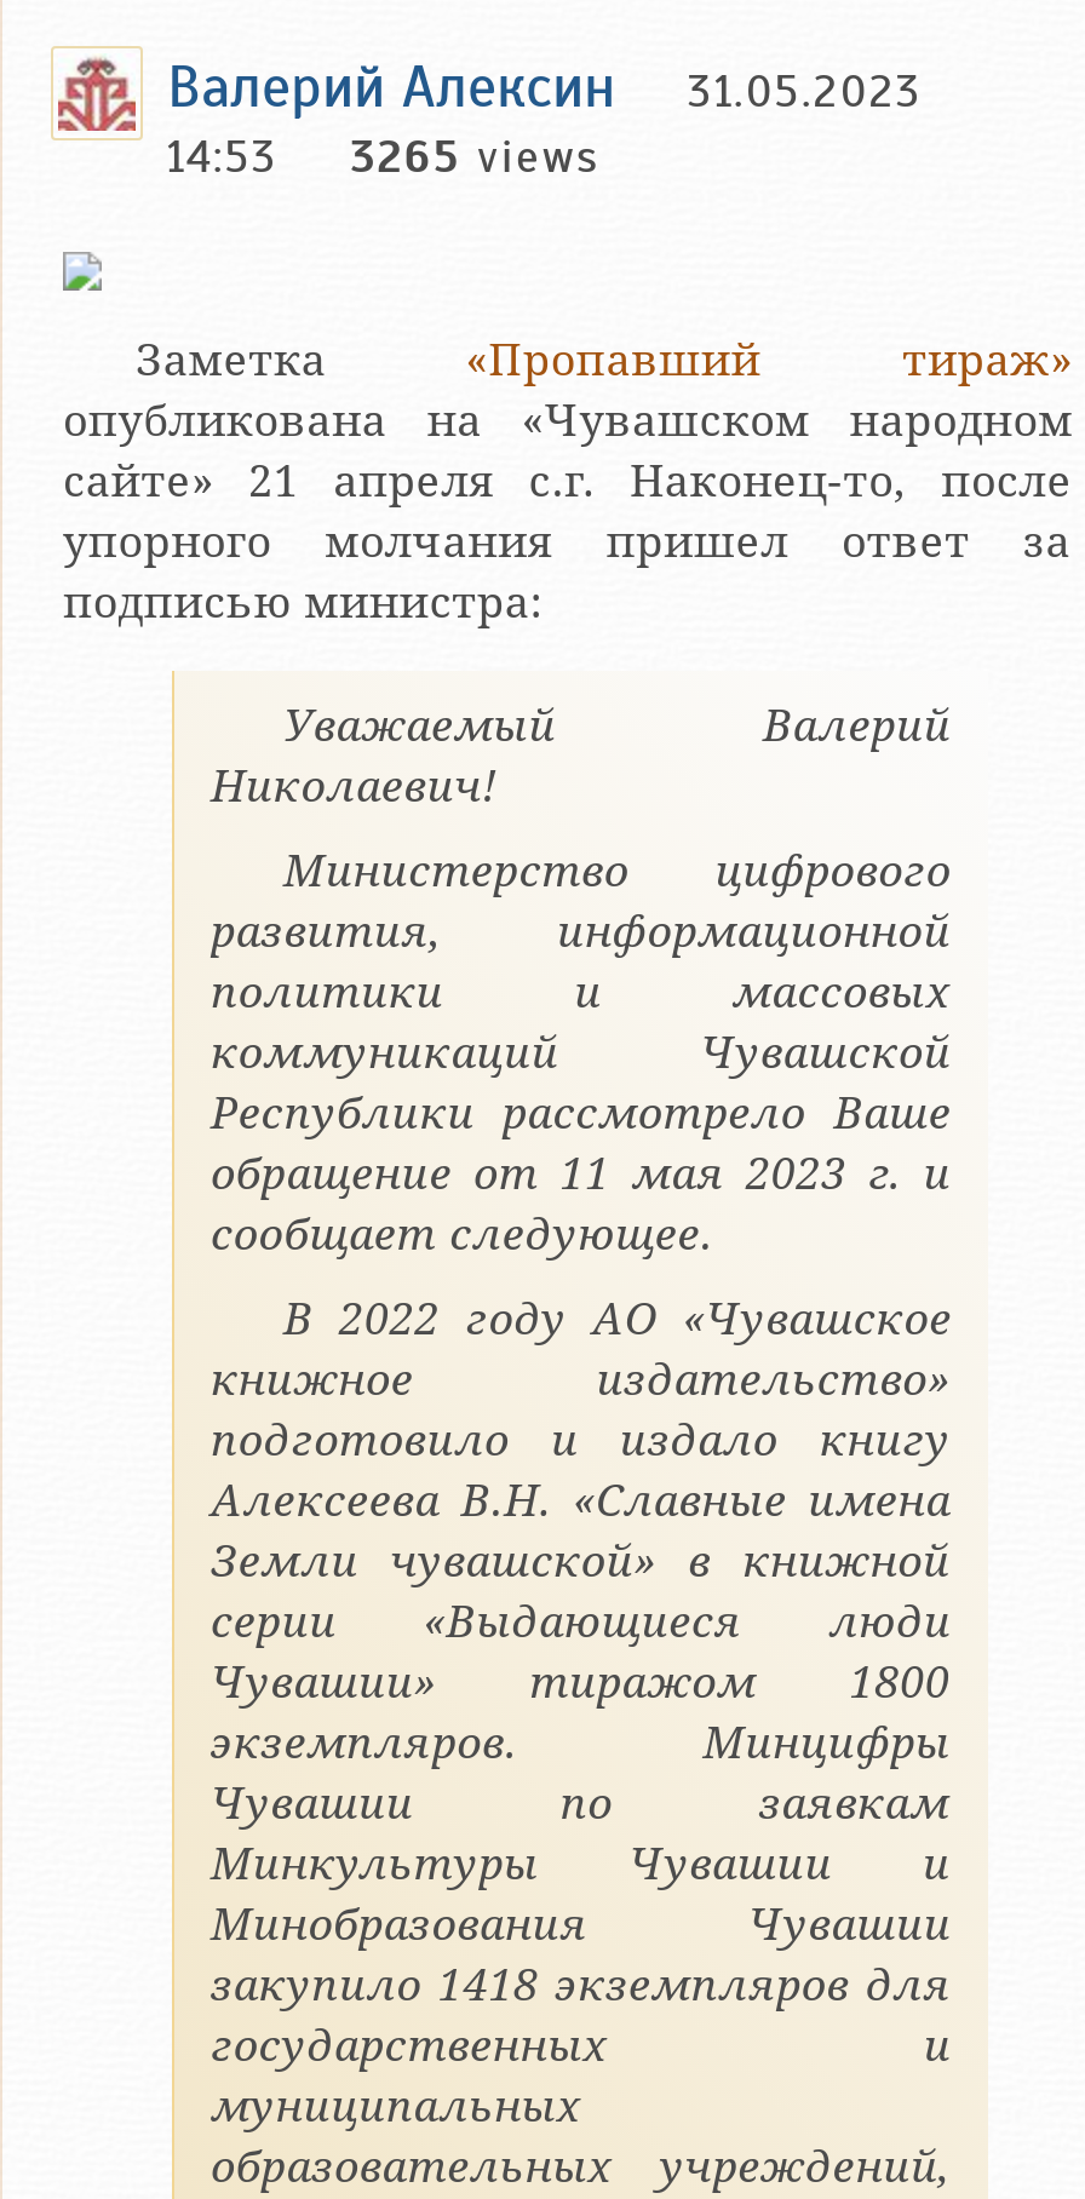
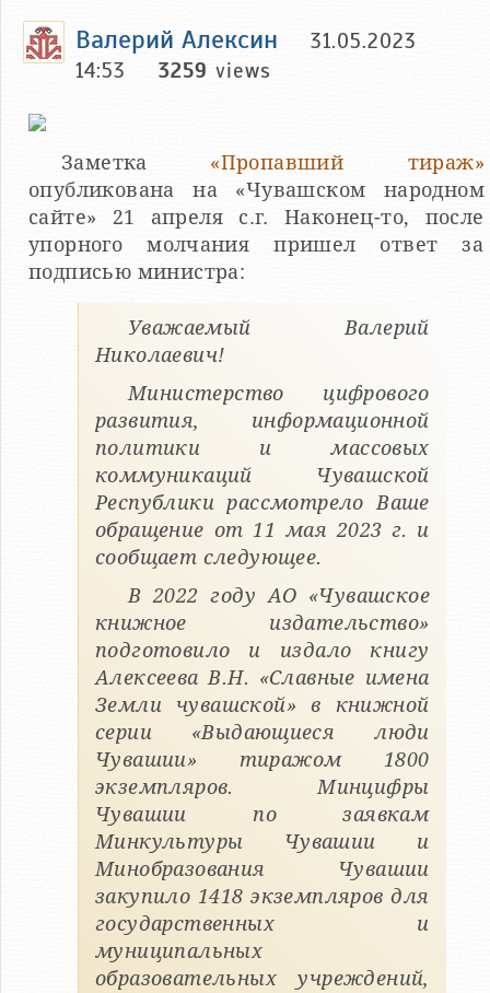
[167,128,601,184] 14:53 3265 views -> [75,58,271,83] 14:53 3259 views

